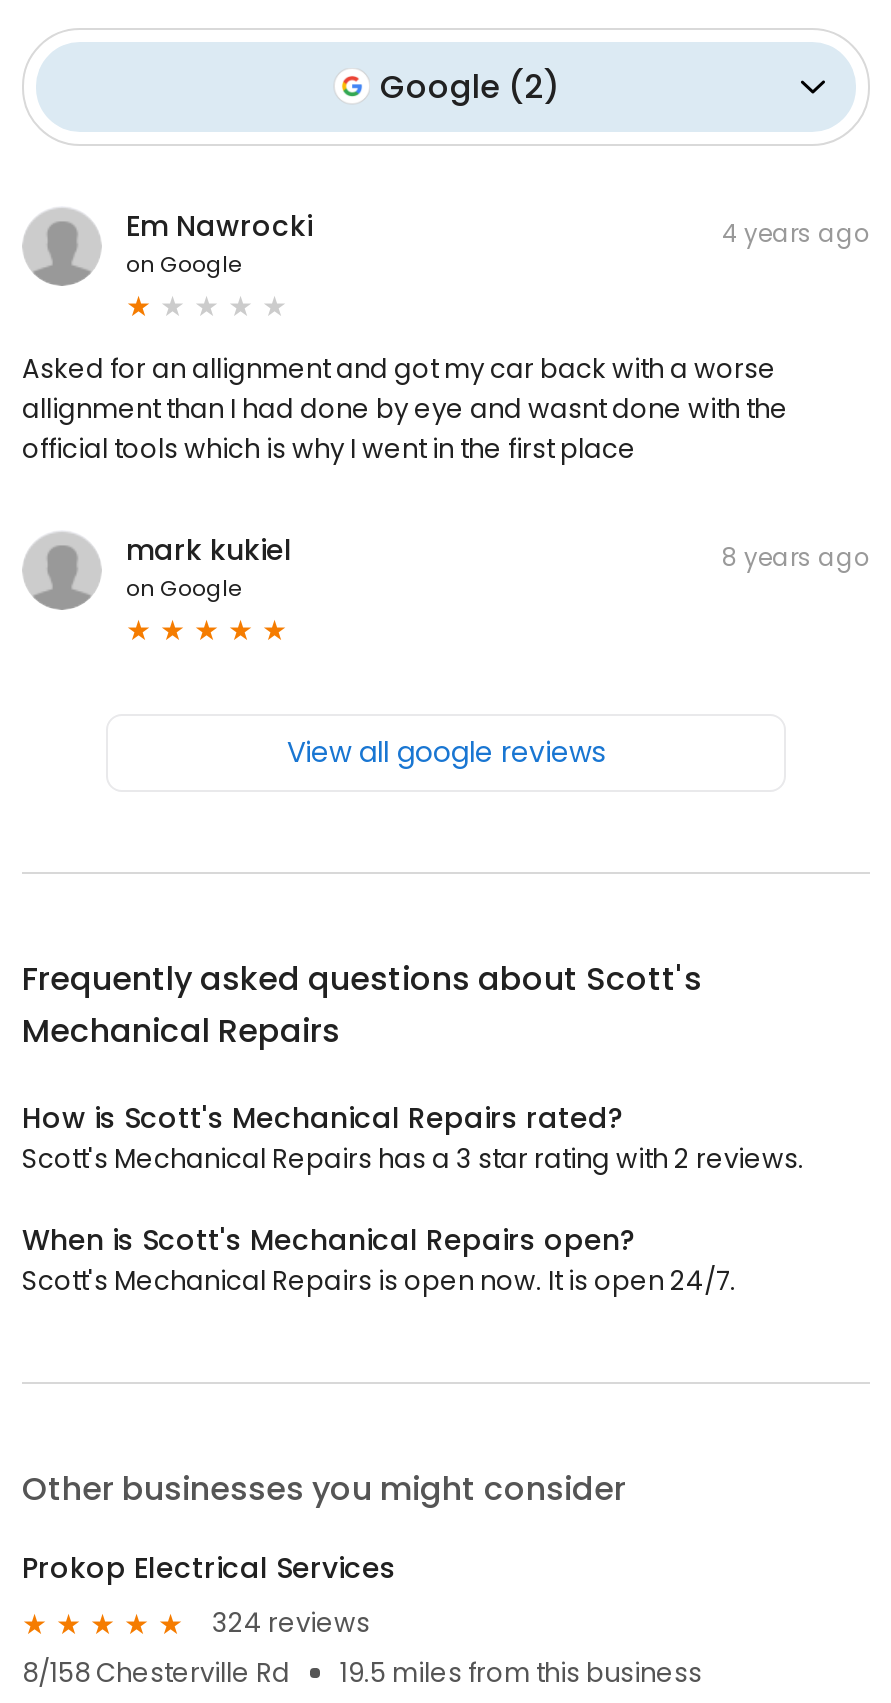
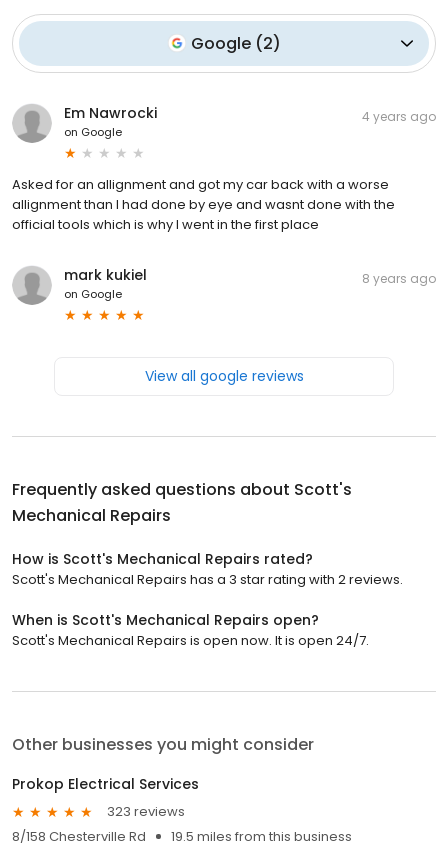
[212,1605,370,1643] 324 reviews -> [107,802,185,821] 323 reviews

